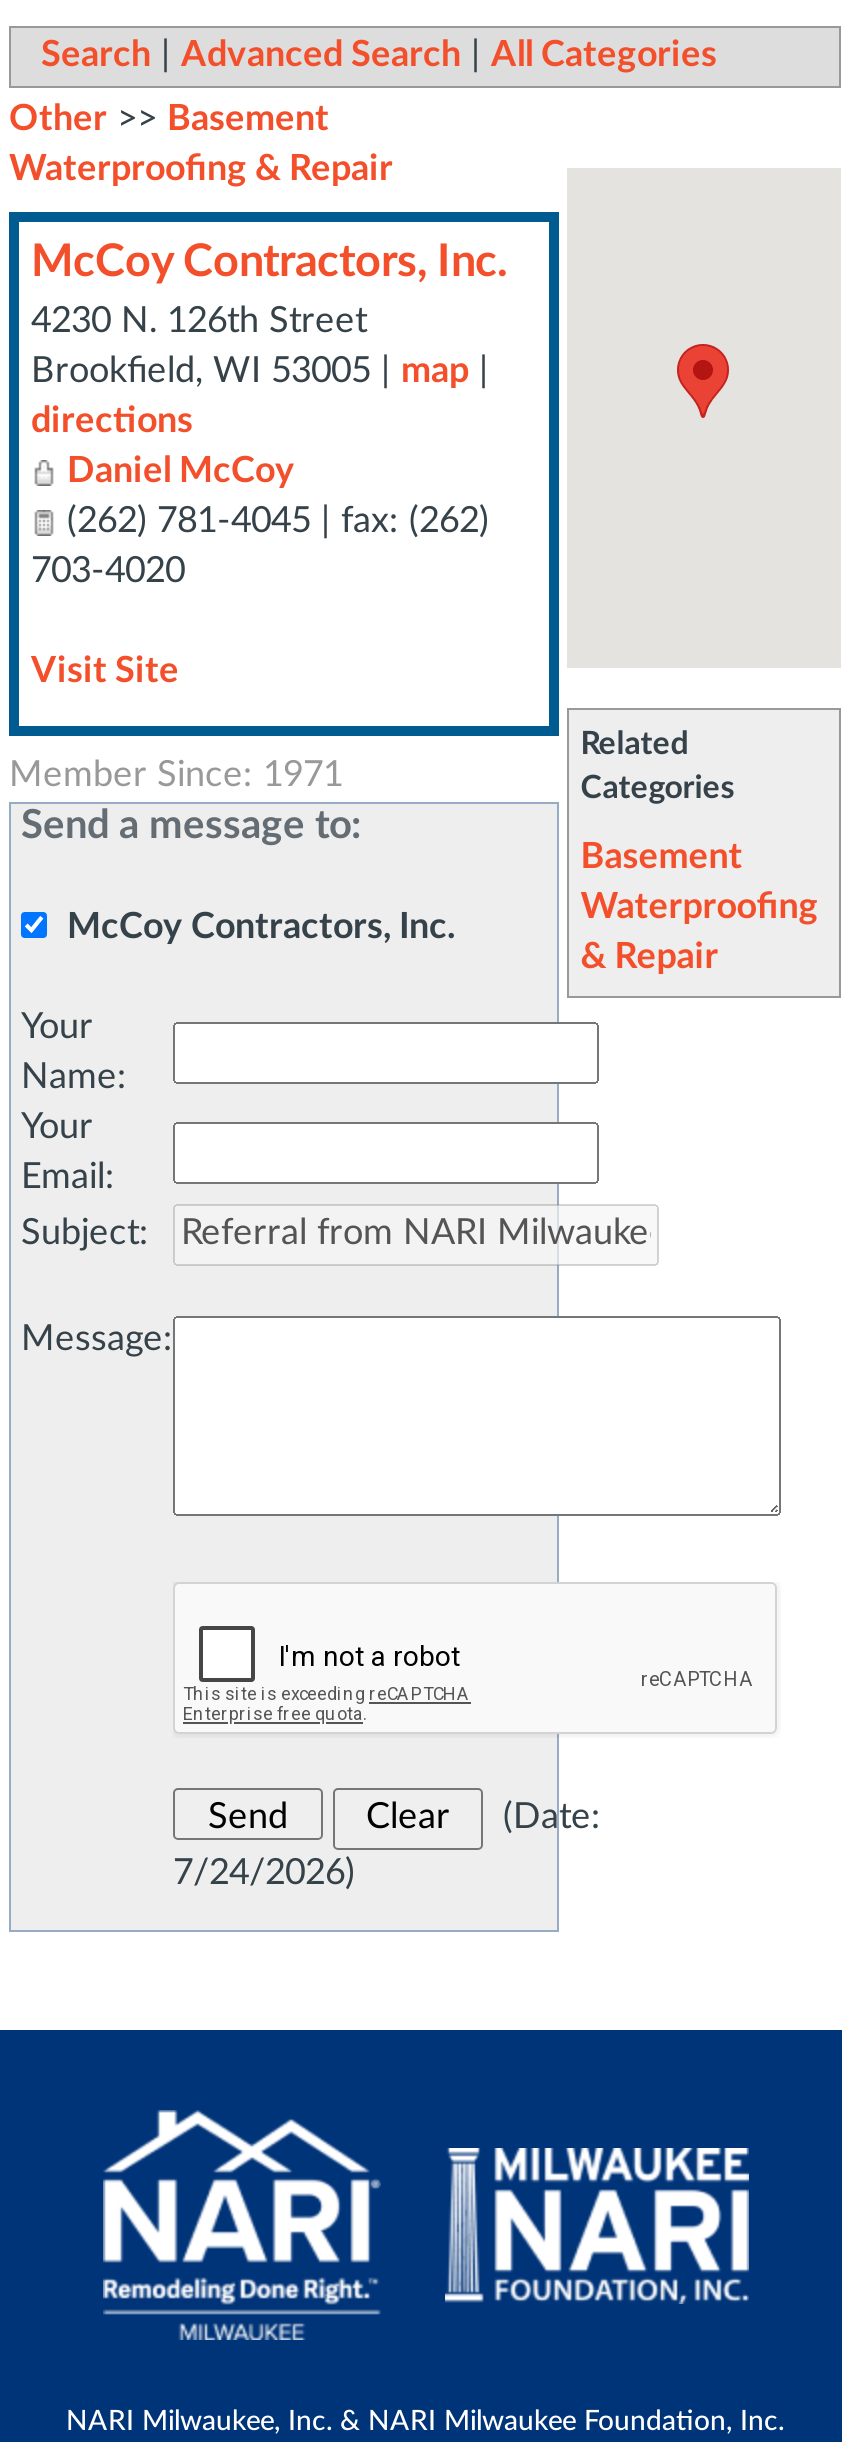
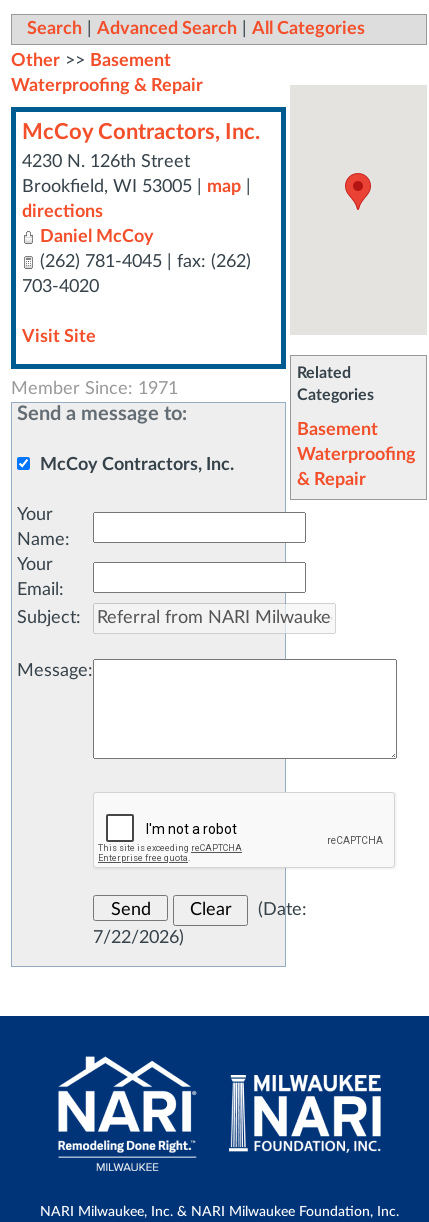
[173,1856,355,1892] 7/24/2026) -> [93,929,184,947] 7/22/2026)

